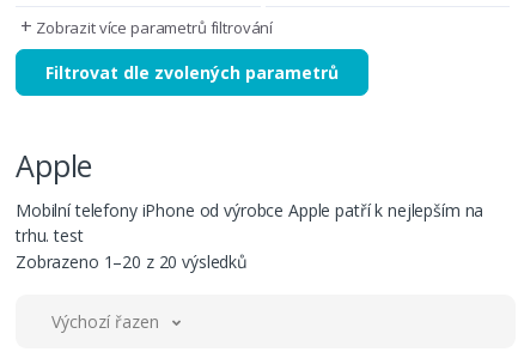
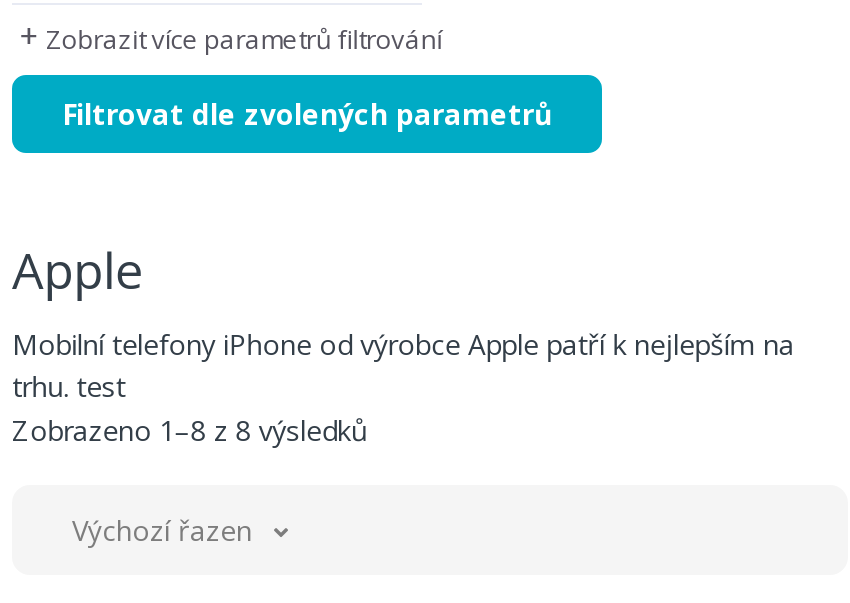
[16,250,248,273] Zobrazeno 1–20 z 20 výsledků -> [12,411,369,449] Zobrazeno 1–8 z 8 výsledků

